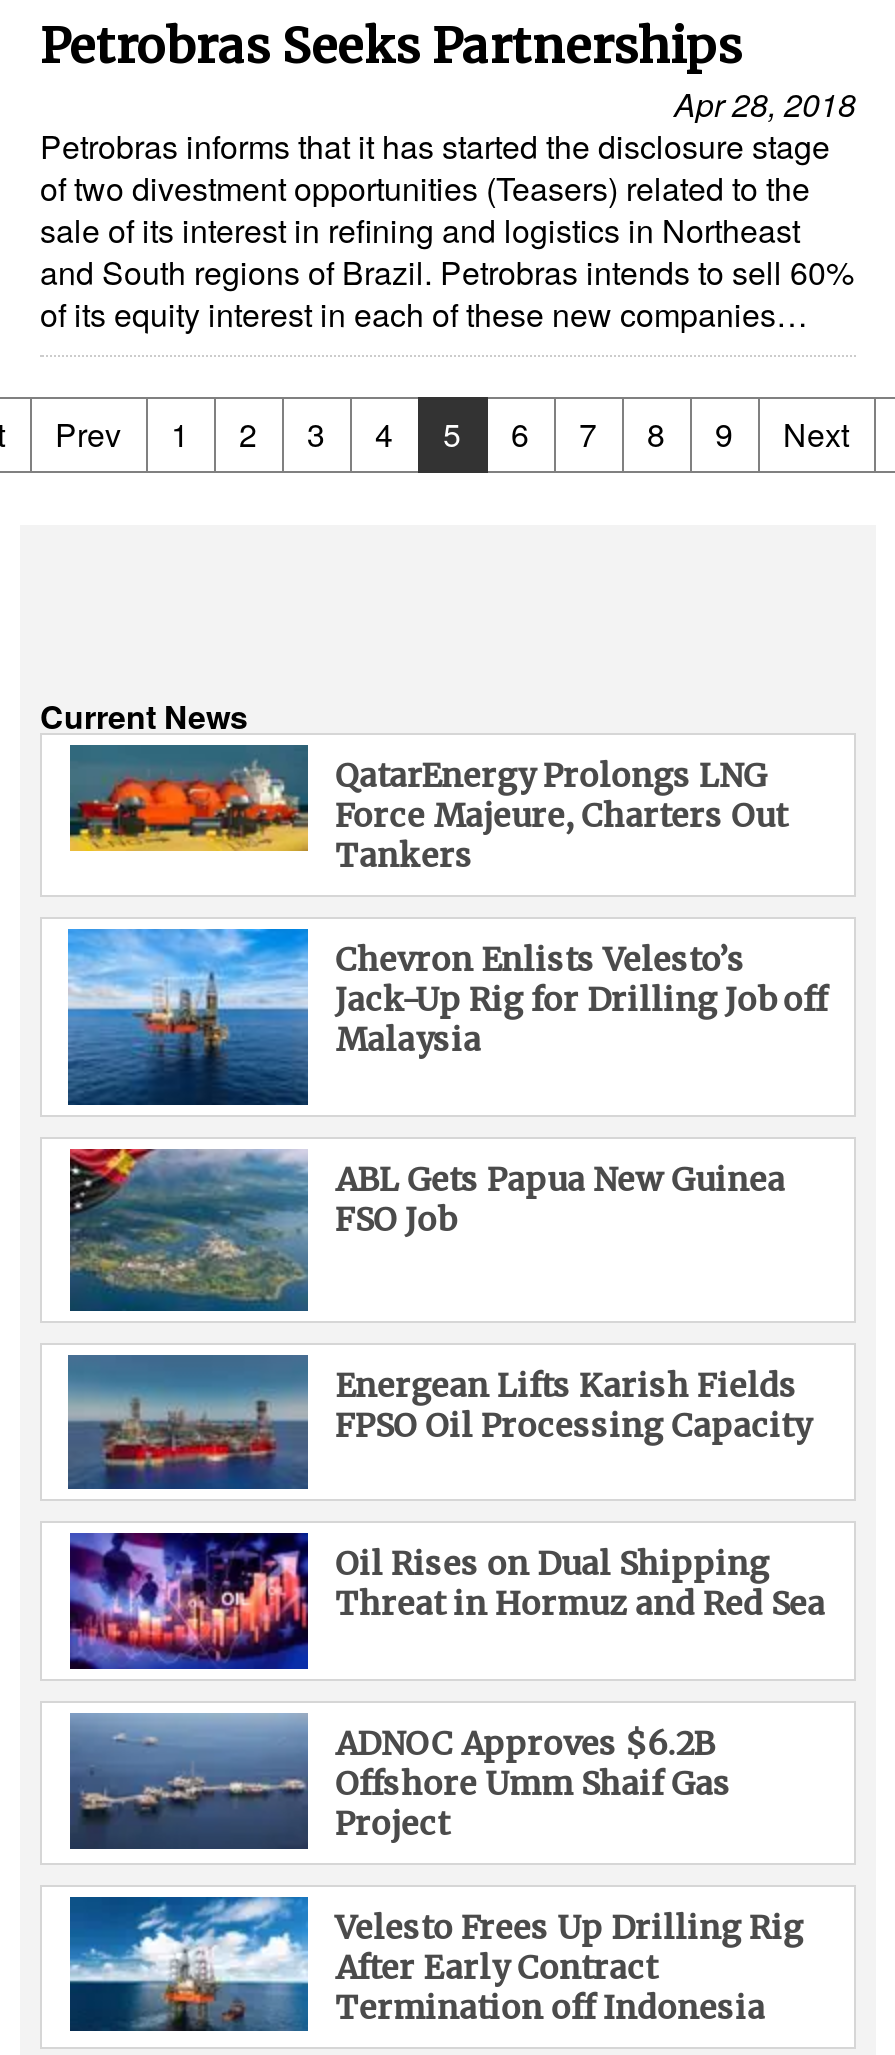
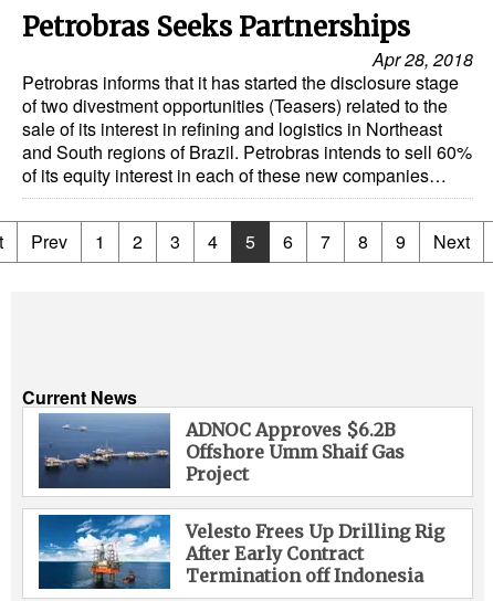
[68,745,827,1240] [image] | QatarEnergy Prolongs LNG | Force Majeure, Charters Out | Tankers | Chevron Enlists Velesto’s | Jack-Up Rig for Drilling Job off | Malaysia | ABL Gets Papua New Guinea | FSO Job -> none
[66,927,310,1107] [image] -> none
[68,1147,825,1624] [image] | Energean Lifts Karish Fields | FPSO Oil Processing Capacity | Oil Rises on Dual Shipping | Threat in Hormuz and Red Sea -> none
[66,1353,310,1491] [image] -> none
[68,1531,310,1671] [image] -> none

